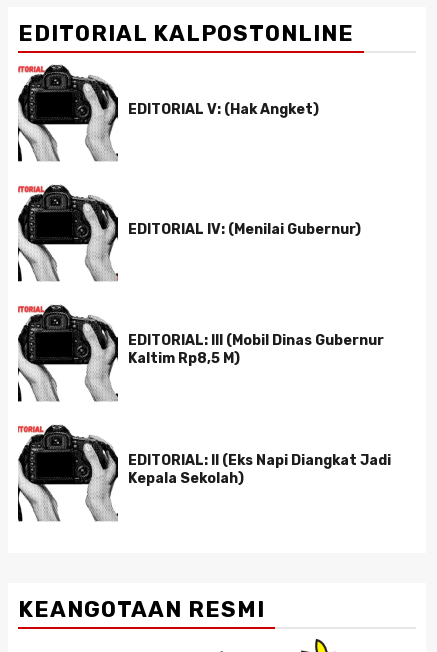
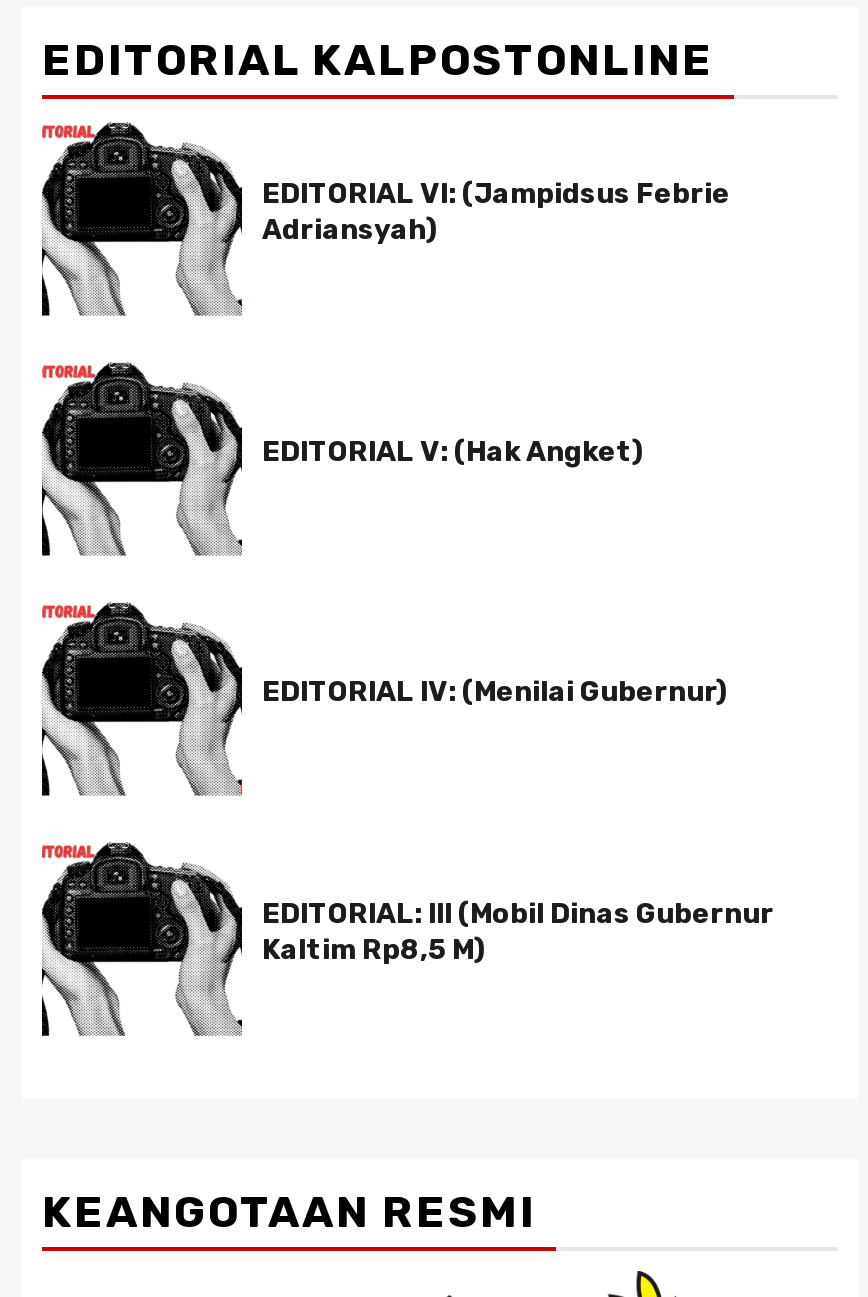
none -> [262,178,730,248] EDITORIAL VI: (Jampidsus Febrie | Adriansyah)
moved [17,64,384,367] -> [40,361,774,968]: [image] | EDITORIAL V: (Hak Angket) | EDITORIAL IV: (Menilai Gubernur) | EDITORIAL: III (Mobil Dinas Gubernur | Kaltim Rp8,5 M)
[128,452,391,487] EDITORIAL: II (Eks Napi Diangkat Jadi | Kepala Sekolah) -> none

